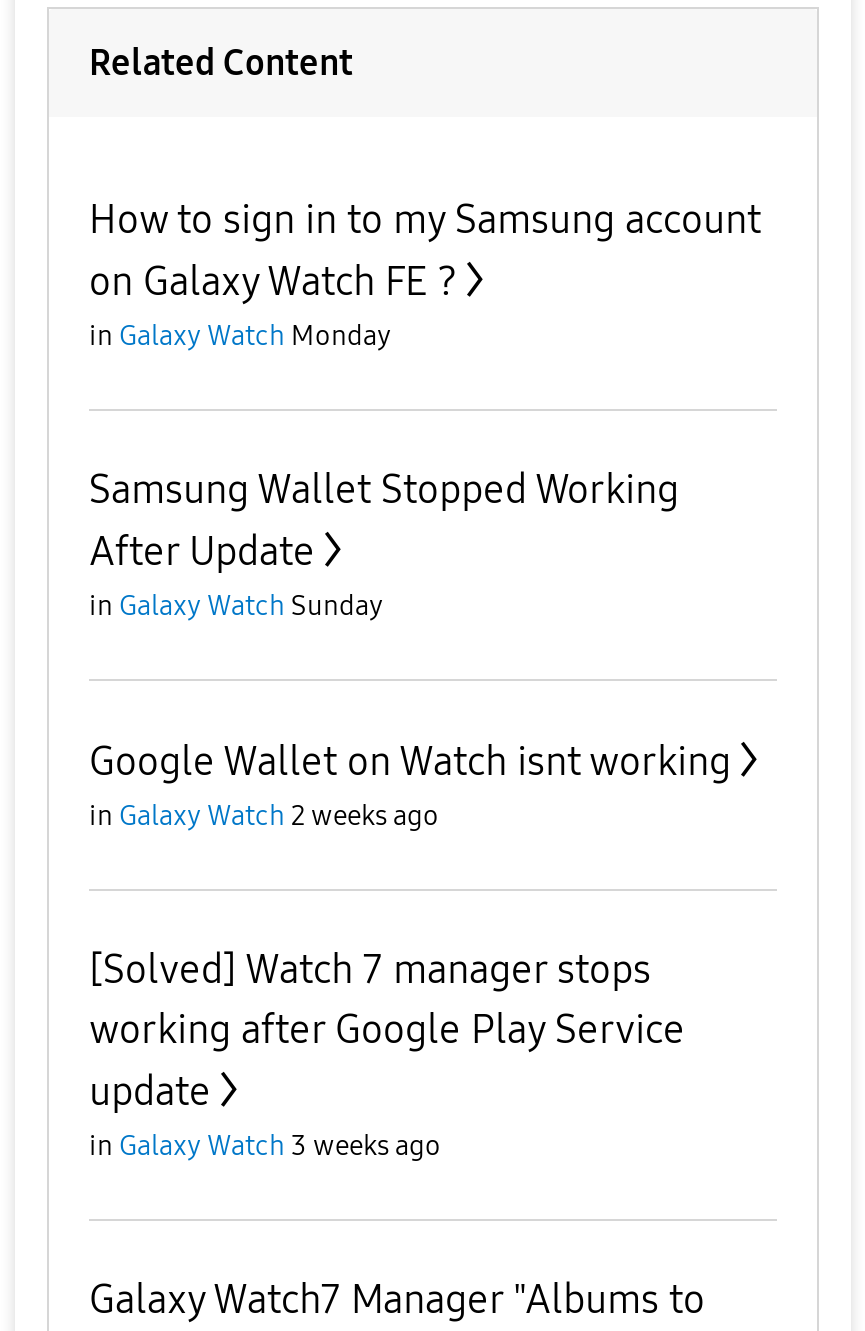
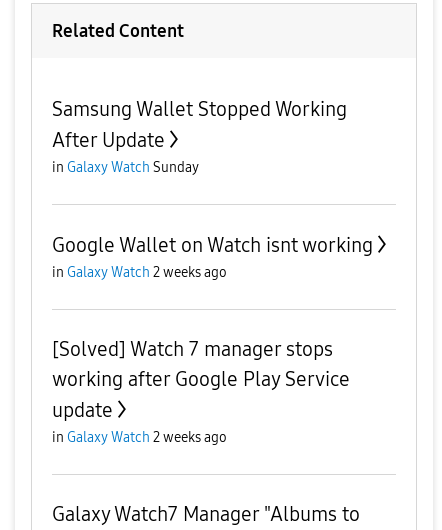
[89,195,761,353] How to sign in to my Samsung account | on Galaxy Watch FE ? | in Galaxy Watch Monday -> none
[89,1129,441,1163] in Galaxy Watch 3 weeks ago -> [52,429,227,446] in Galaxy Watch 2 weeks ago

